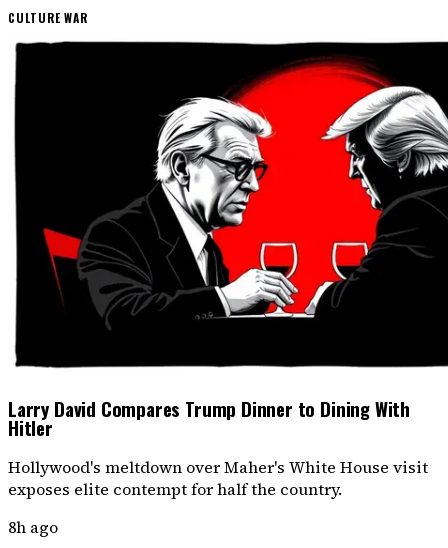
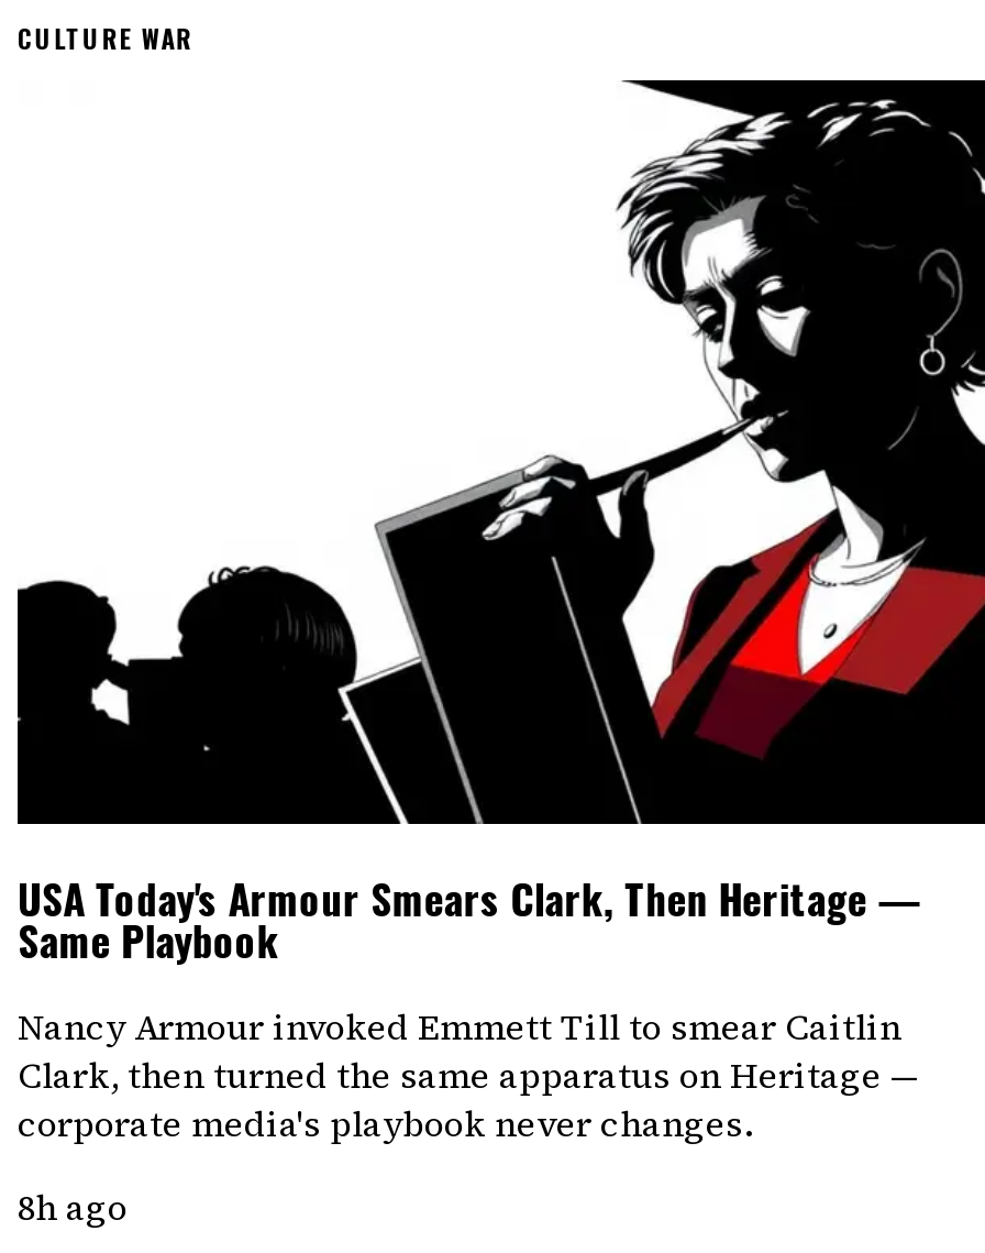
[8,37,445,441] [image] | Larry David Compares Trump Dinner to Dining With | Hitler -> [15,78,978,969] [image] | USA Today's Armour Smears Clark, Then Heritage — | Same Playbook
[8,456,428,500] Hollywood's meltdown over Maher's White House visit | exposes elite contempt for half the country. -> [18,1002,921,1147] Nancy Armour invoked Emmett Till to smear Caitlin | Clark, then turned the same apparatus on Heritage — | corporate media's playbook never changes.

